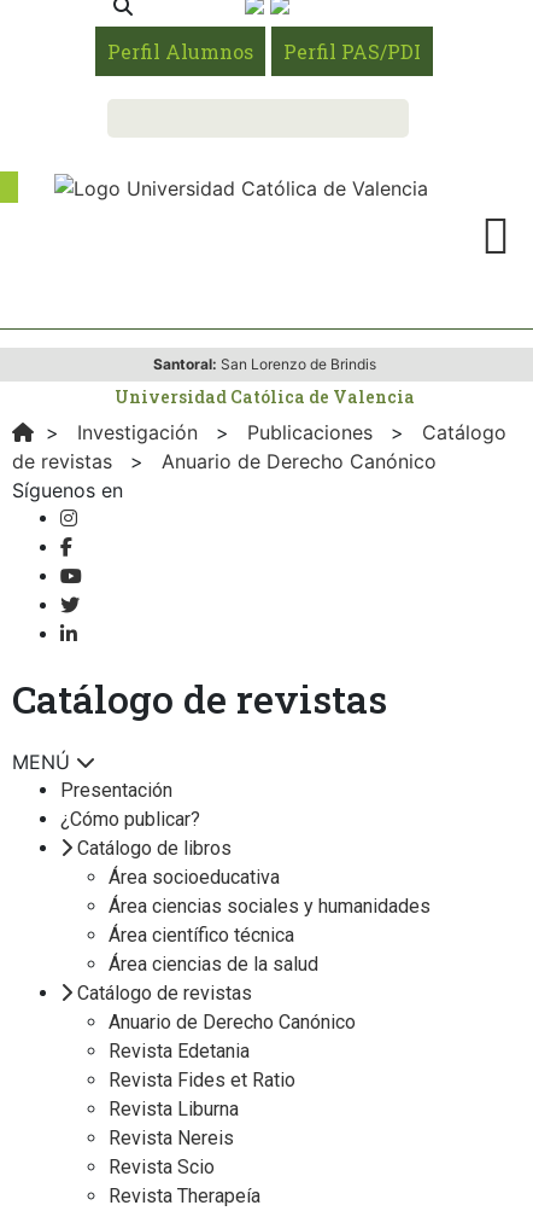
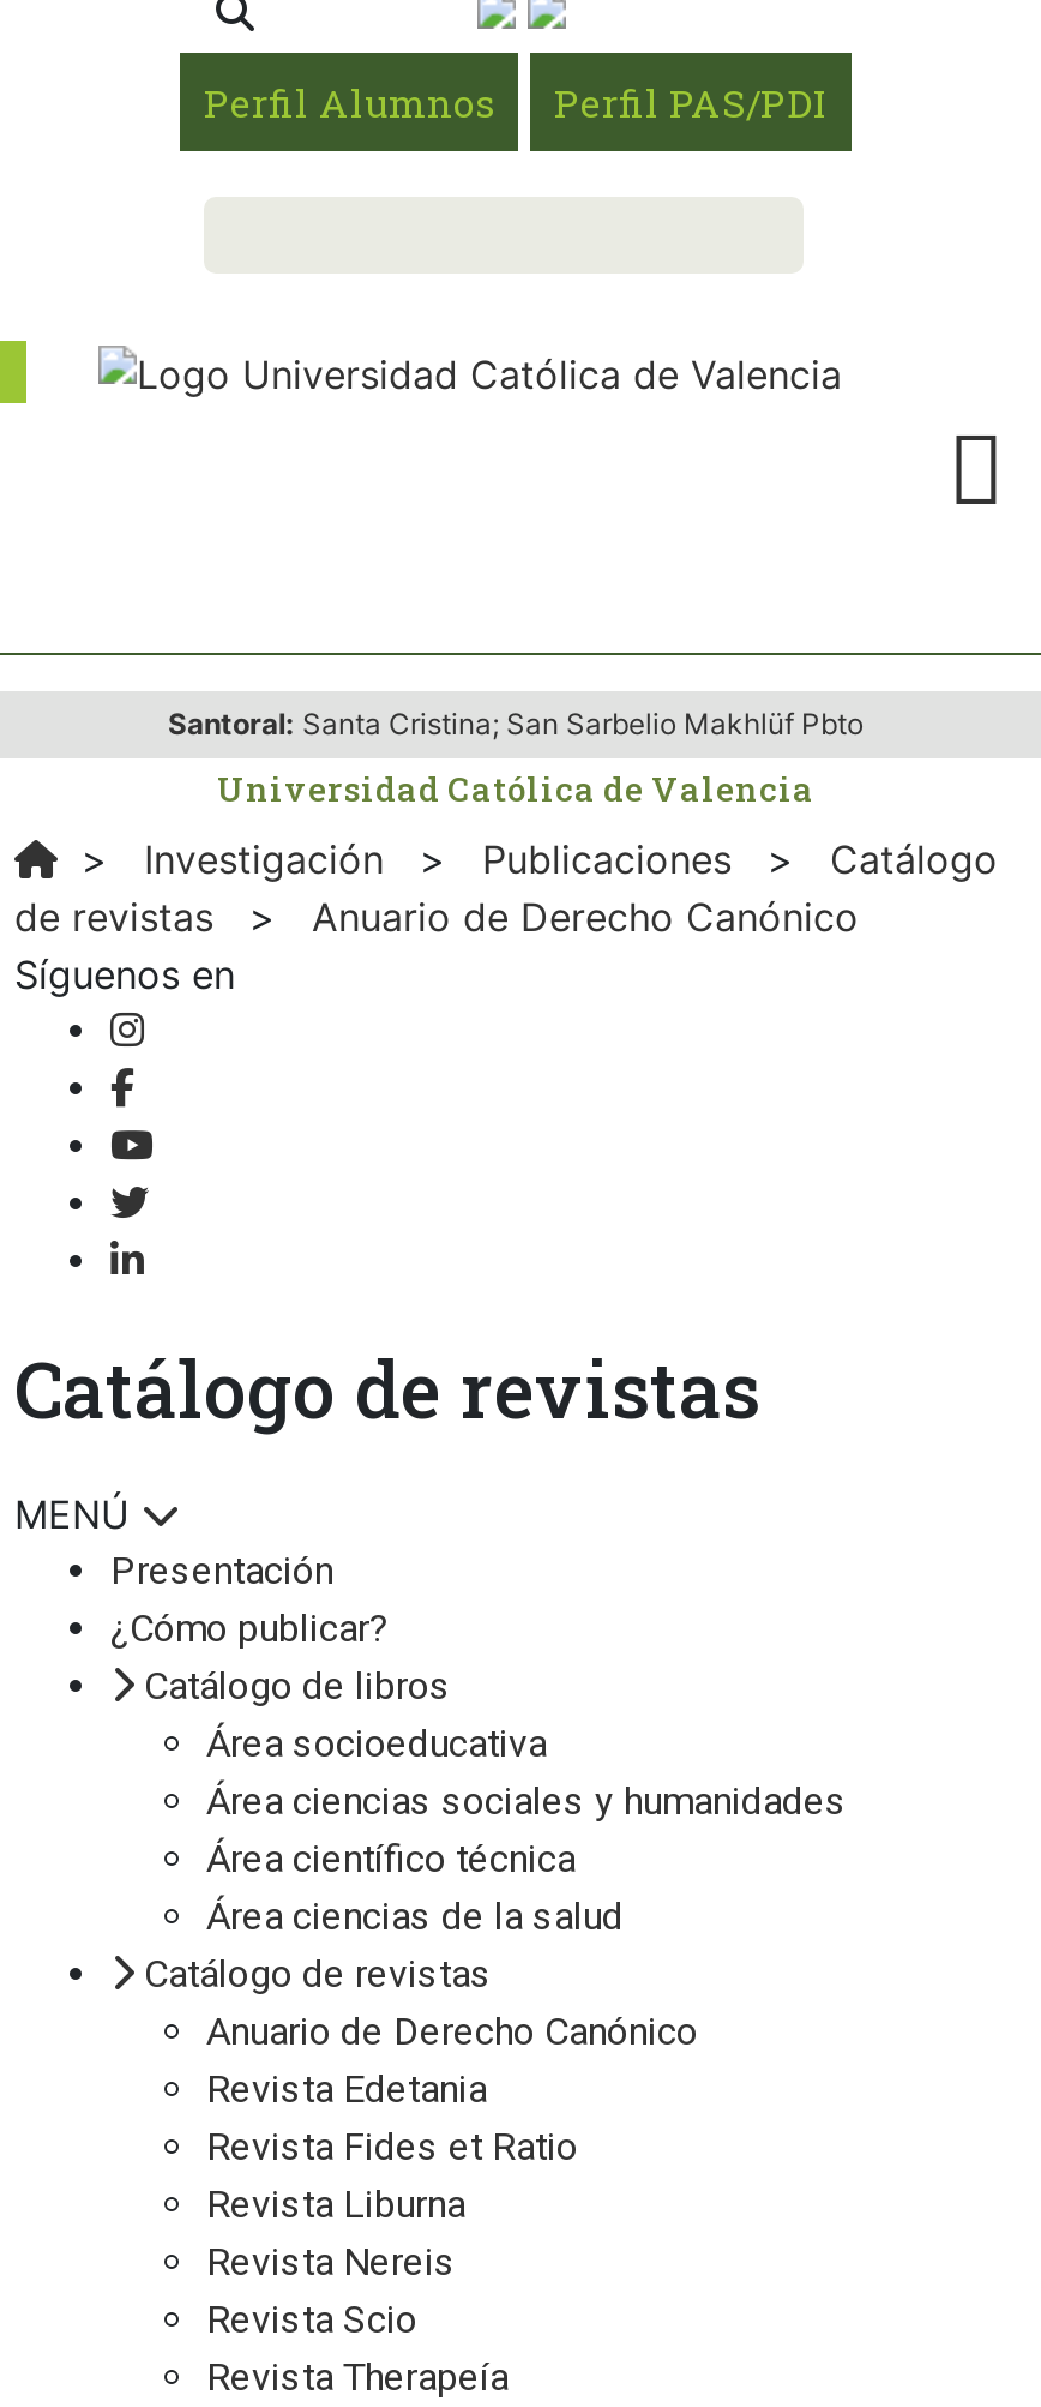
[153,355,376,373] Santoral: San Lorenzo de Brindis -> [168,706,864,742] Santoral: Santa Cristina; San Sarbelio Makhlüf Pbto

